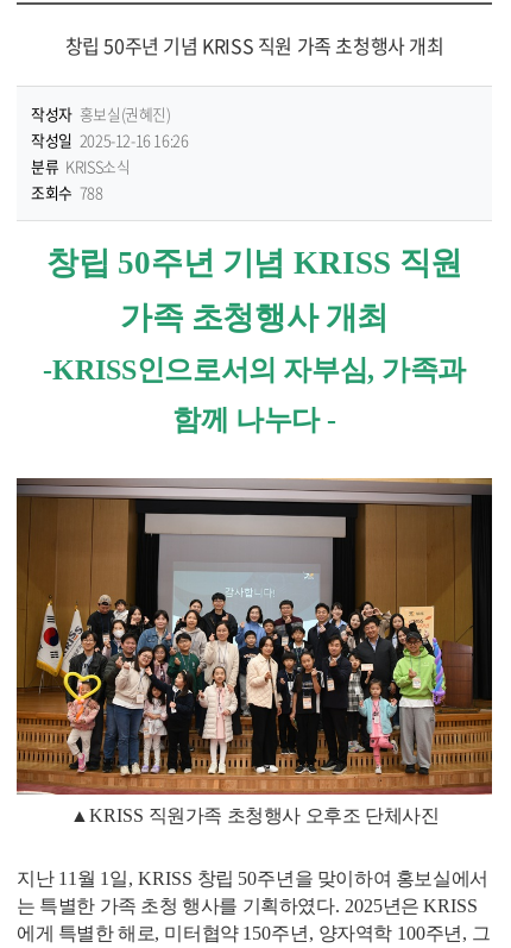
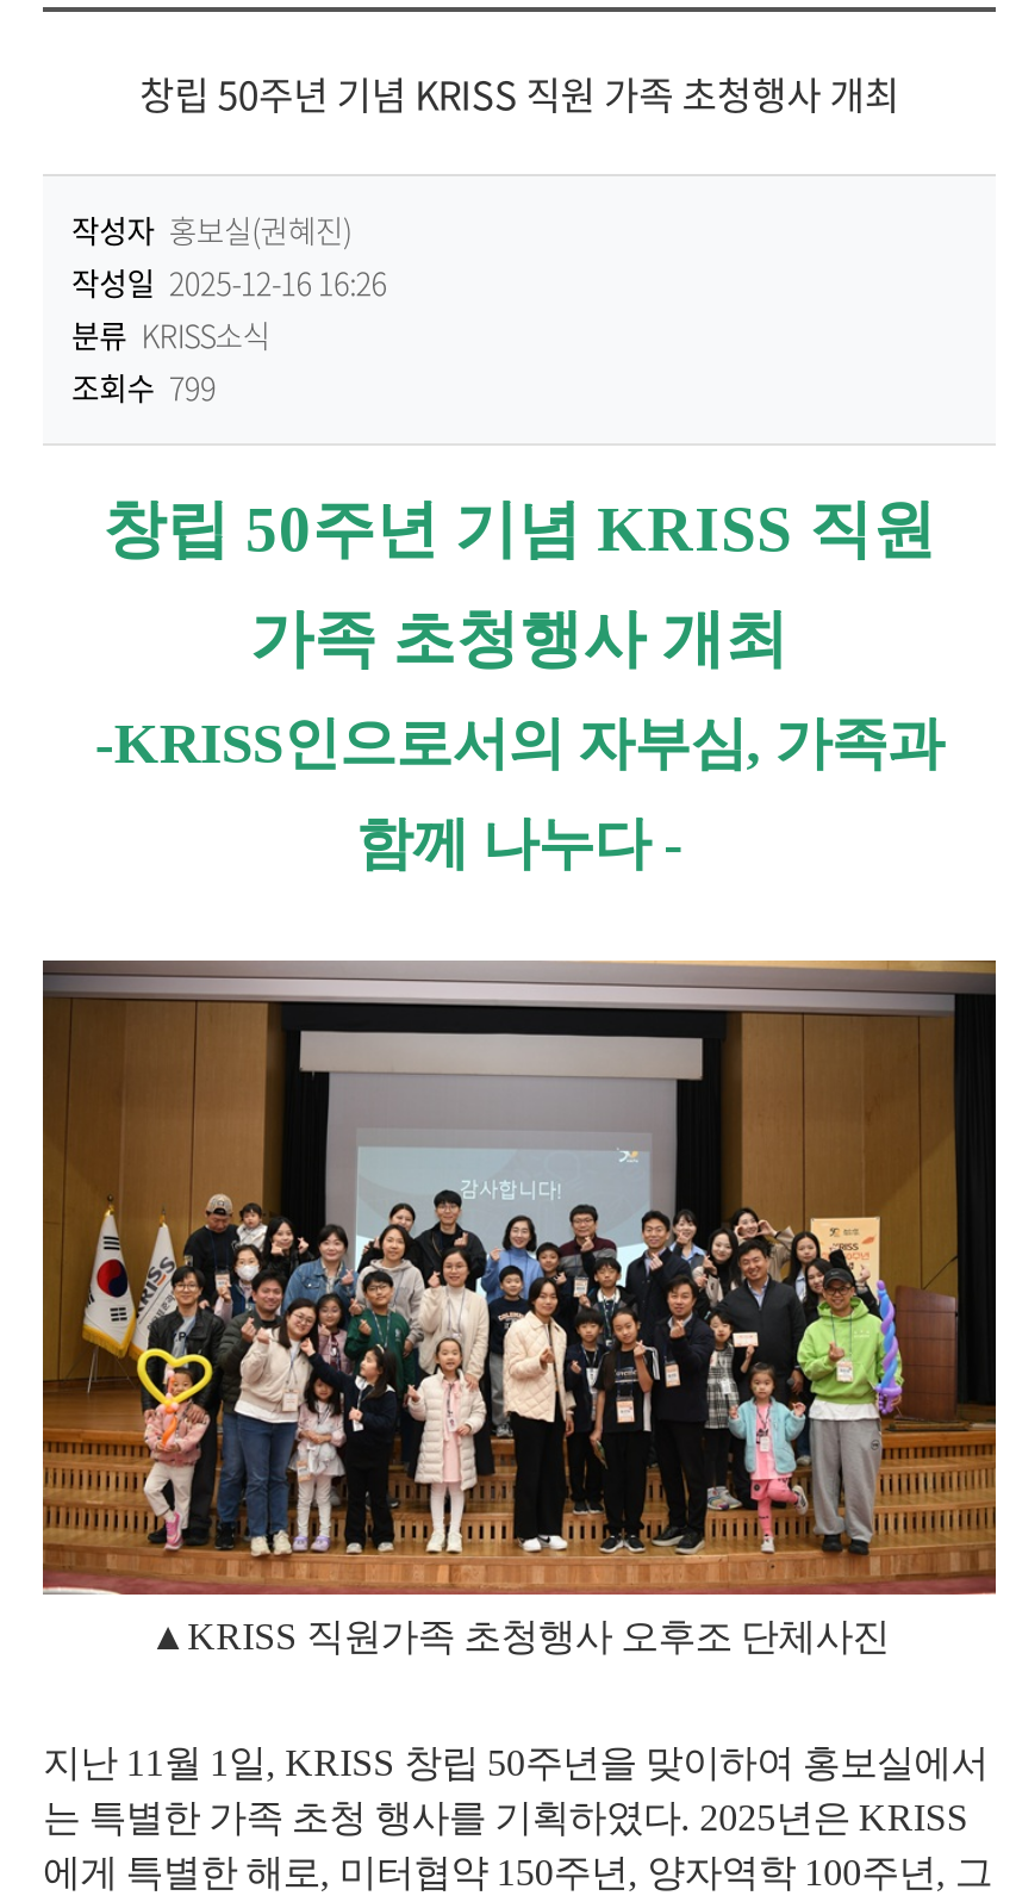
[31,181,103,203] 조회수 788 -> [71,365,216,410] 조회수 799

